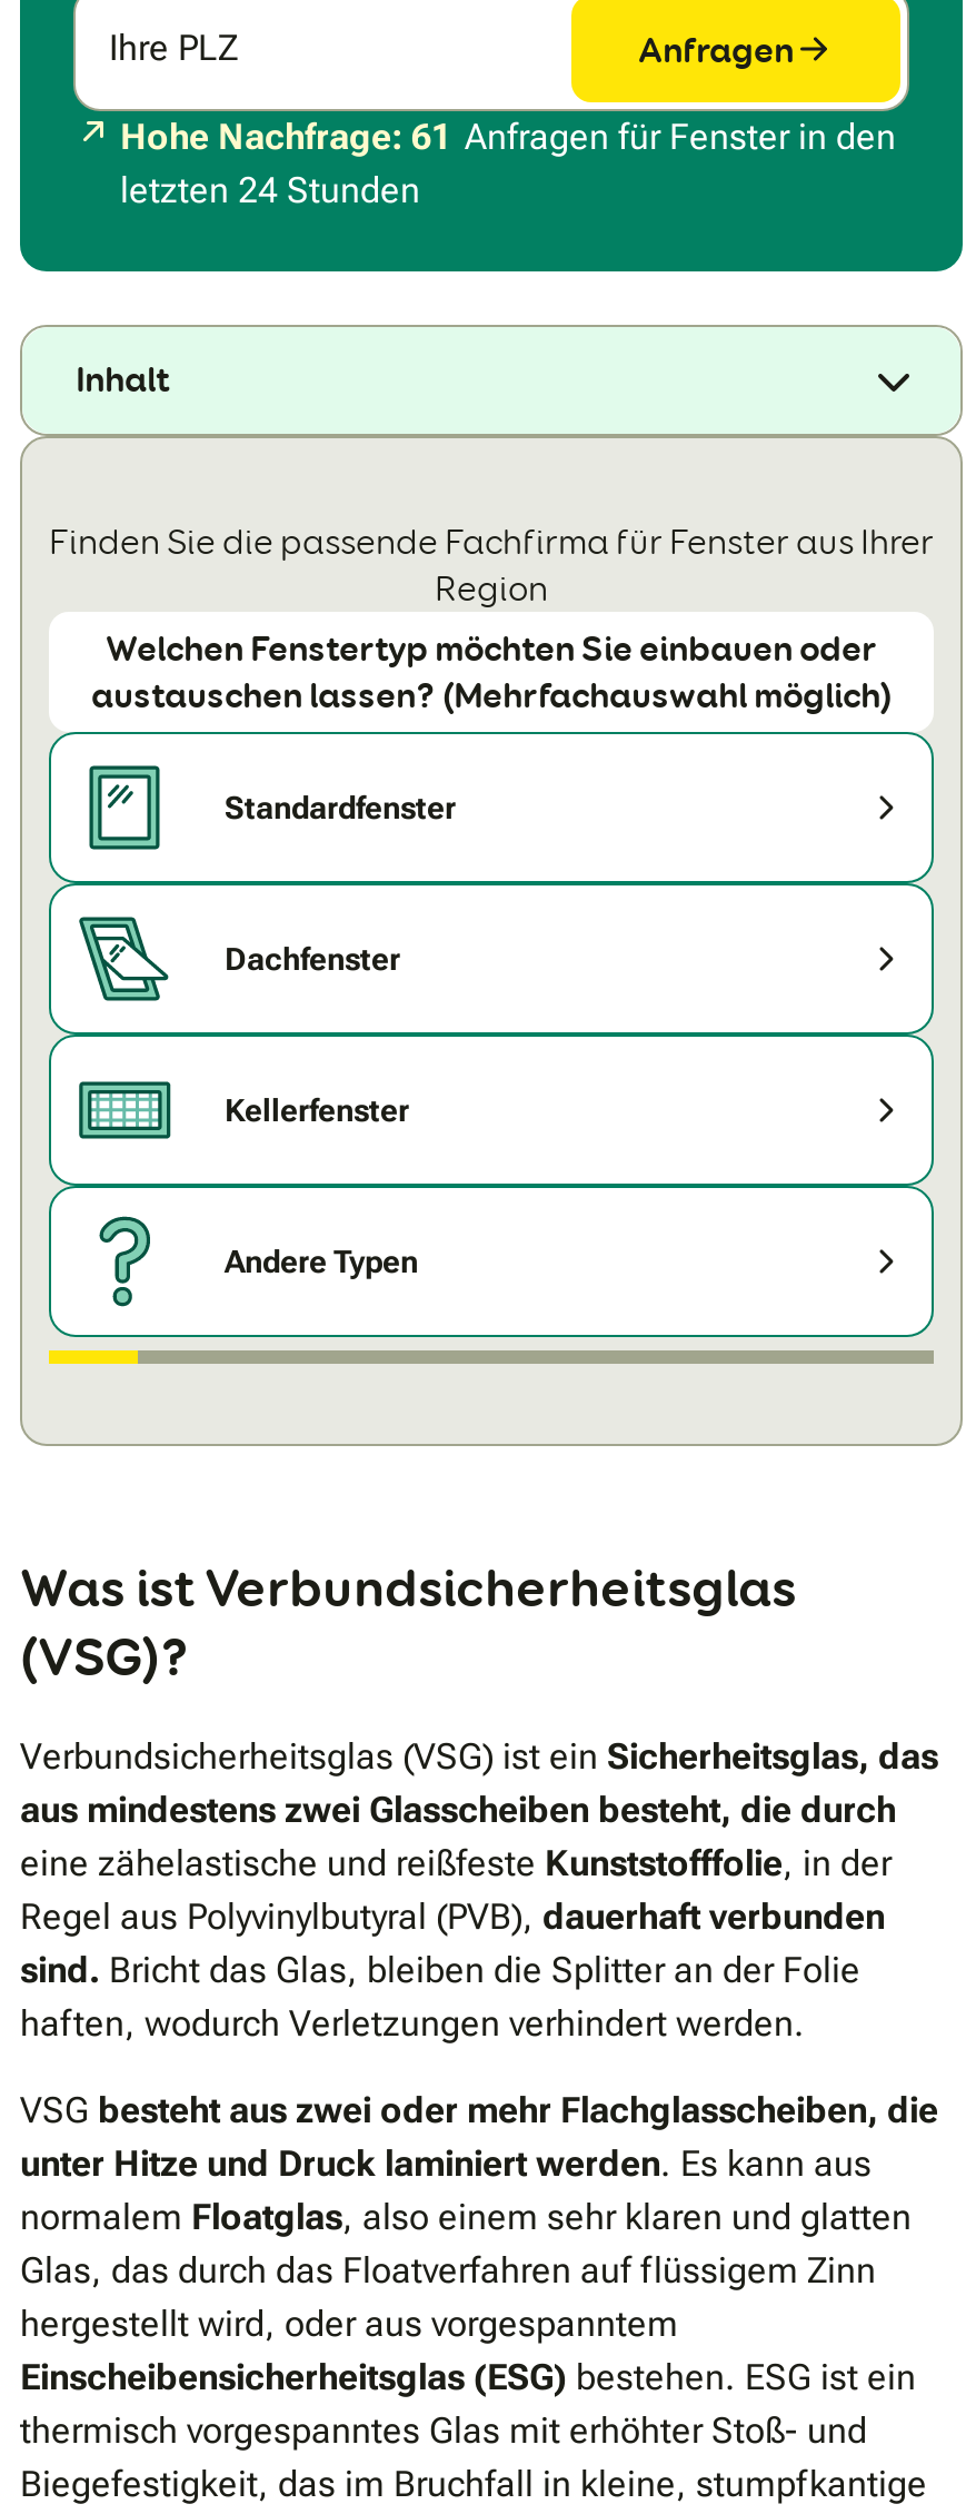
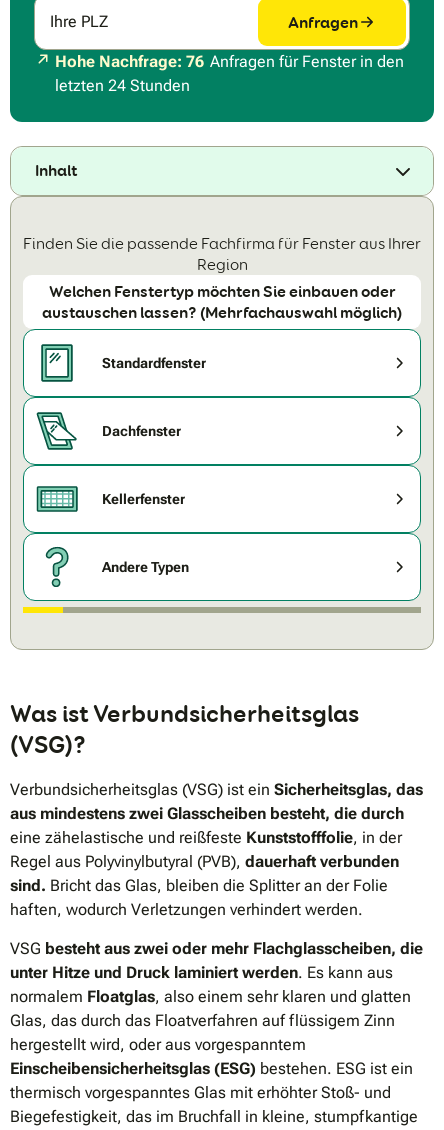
[120,117,896,159] Hohe Nachfrage: 61 Anfragen für Fenster in den -> [55,52,404,71] Hohe Nachfrage: 76 Anfragen für Fenster in den

